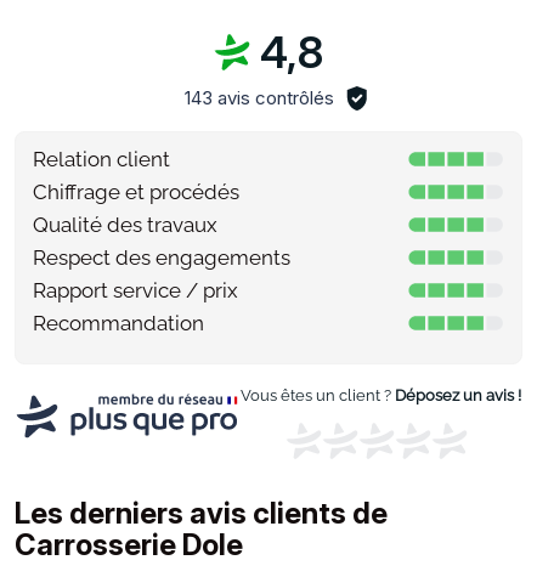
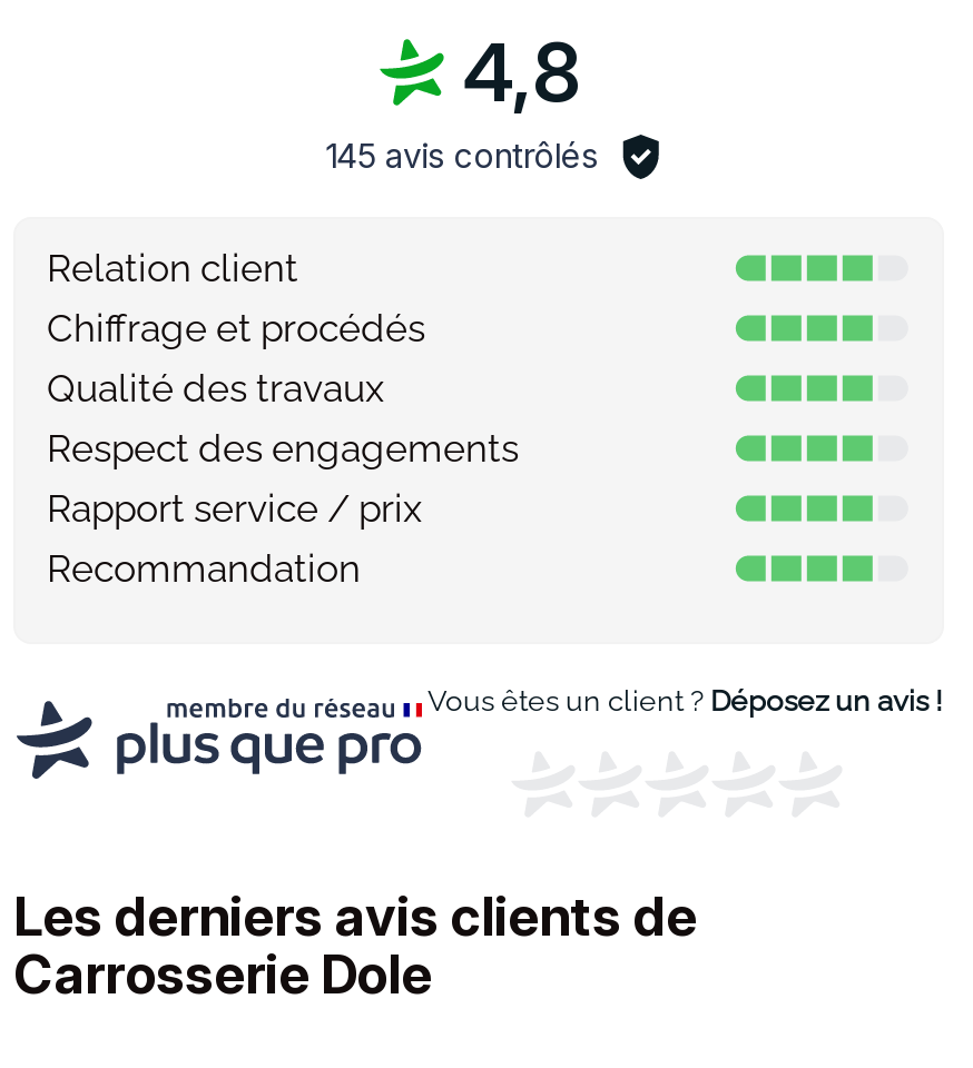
[185,86,334,109] 143 avis contrôlés -> [325,135,599,177] 145 avis contrôlés

